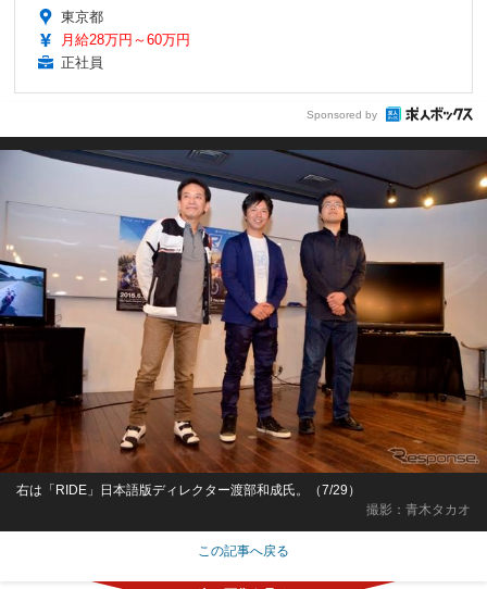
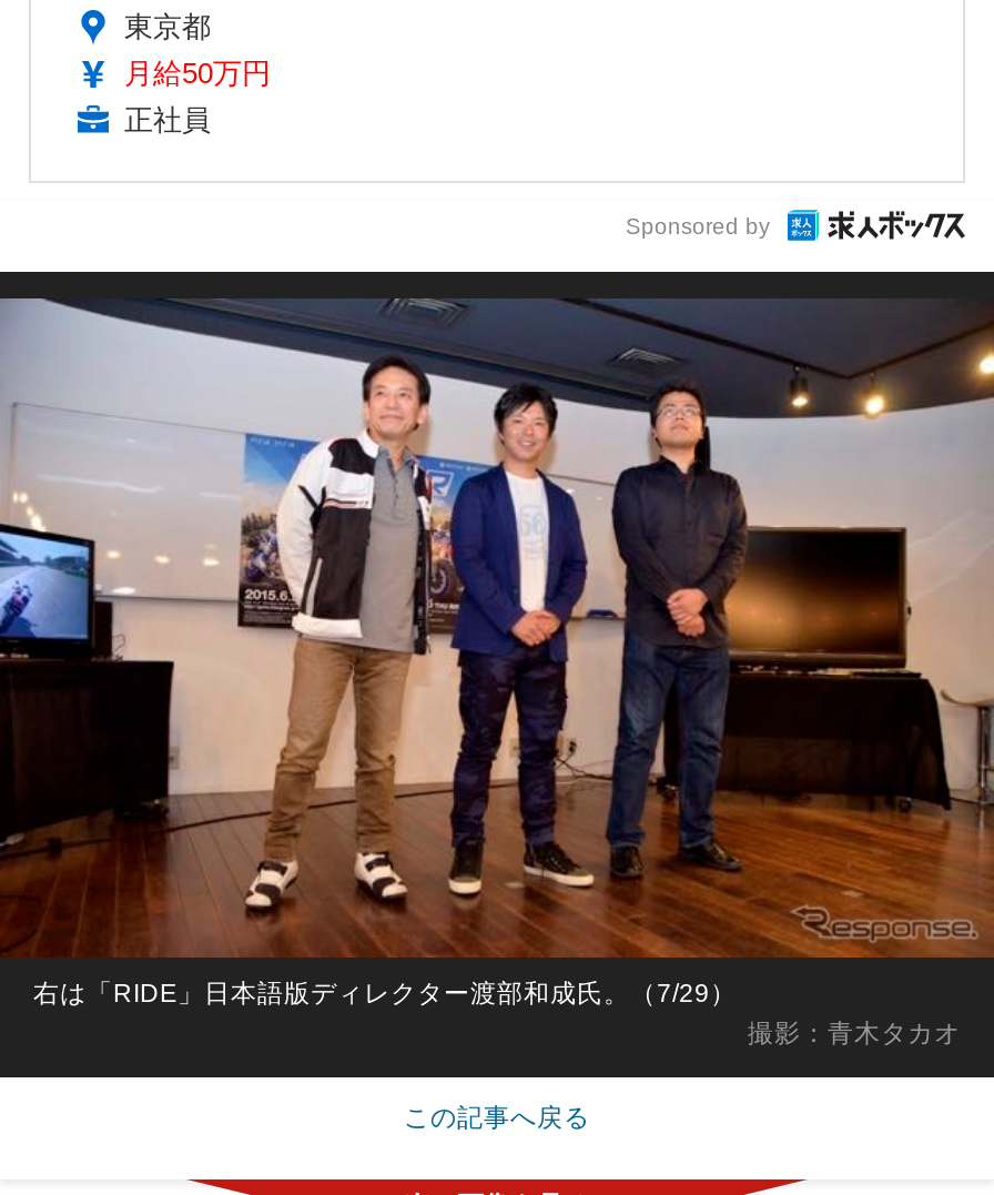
[61,32,190,48] 月給28万円～60万円 -> [124,57,271,90] 月給50万円

